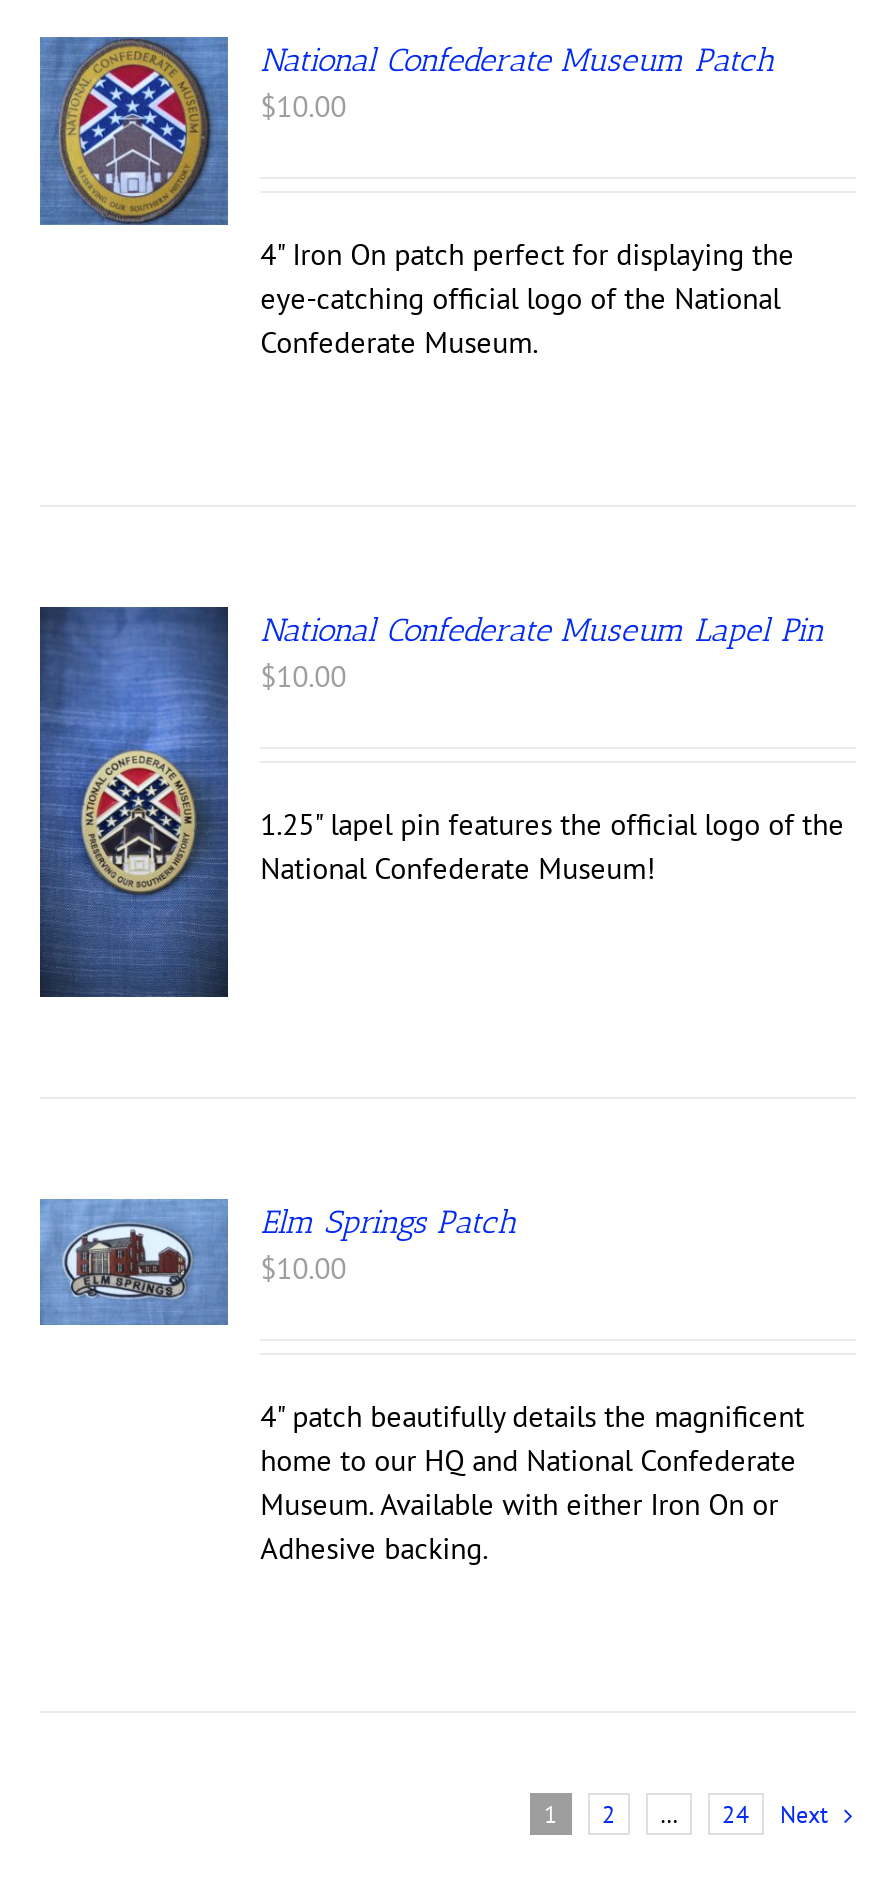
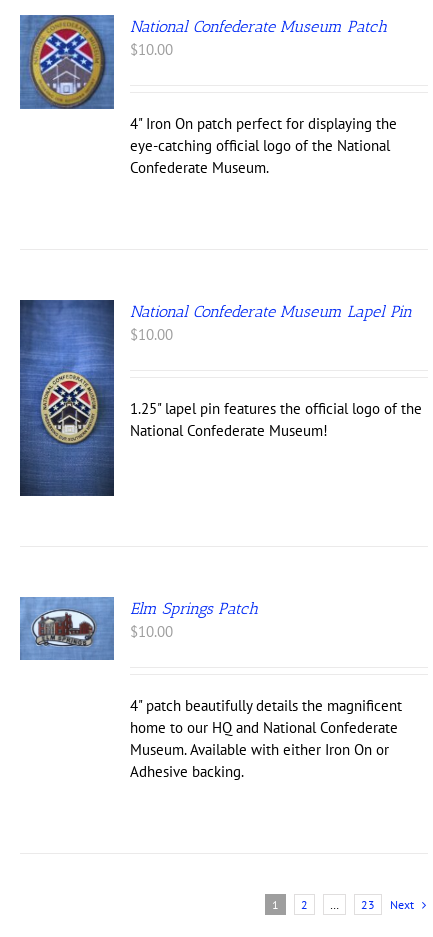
[722,1799,750,1829] 24 -> [361,897,375,912] 23

